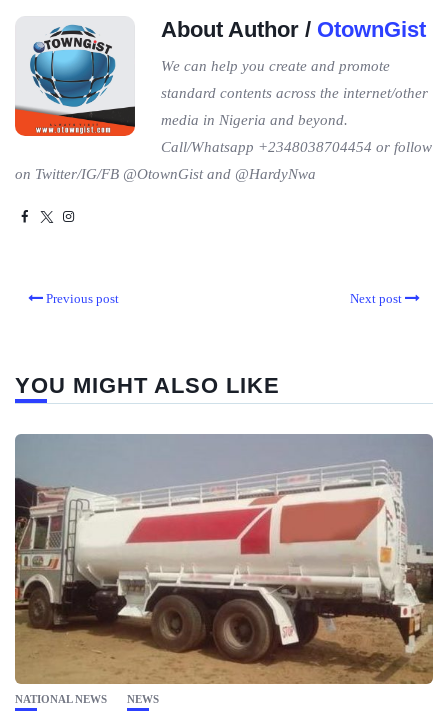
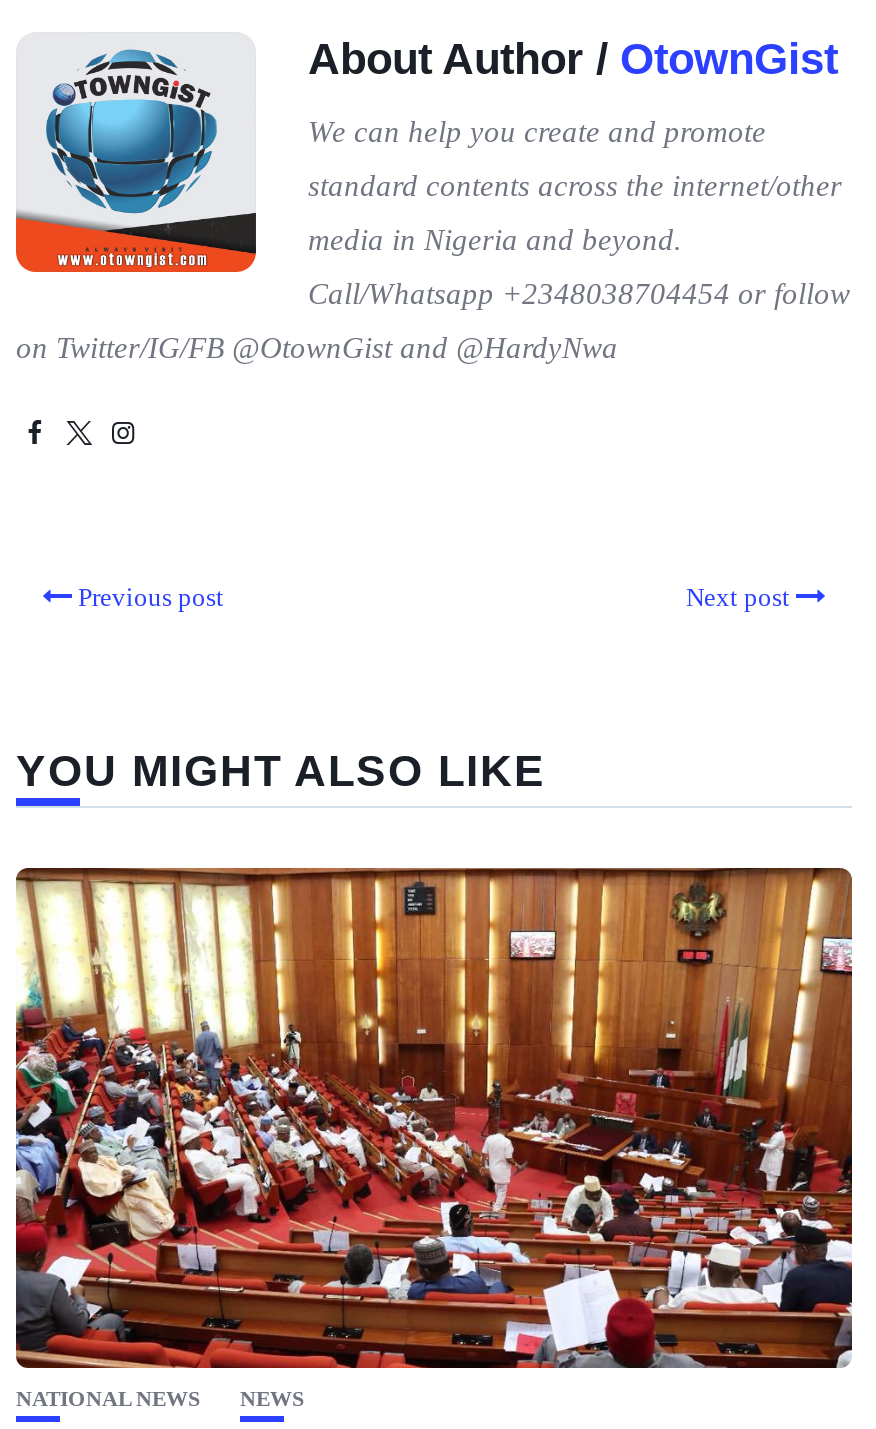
[14,433,434,685] [image] -> [14,866,854,1370] [image]

